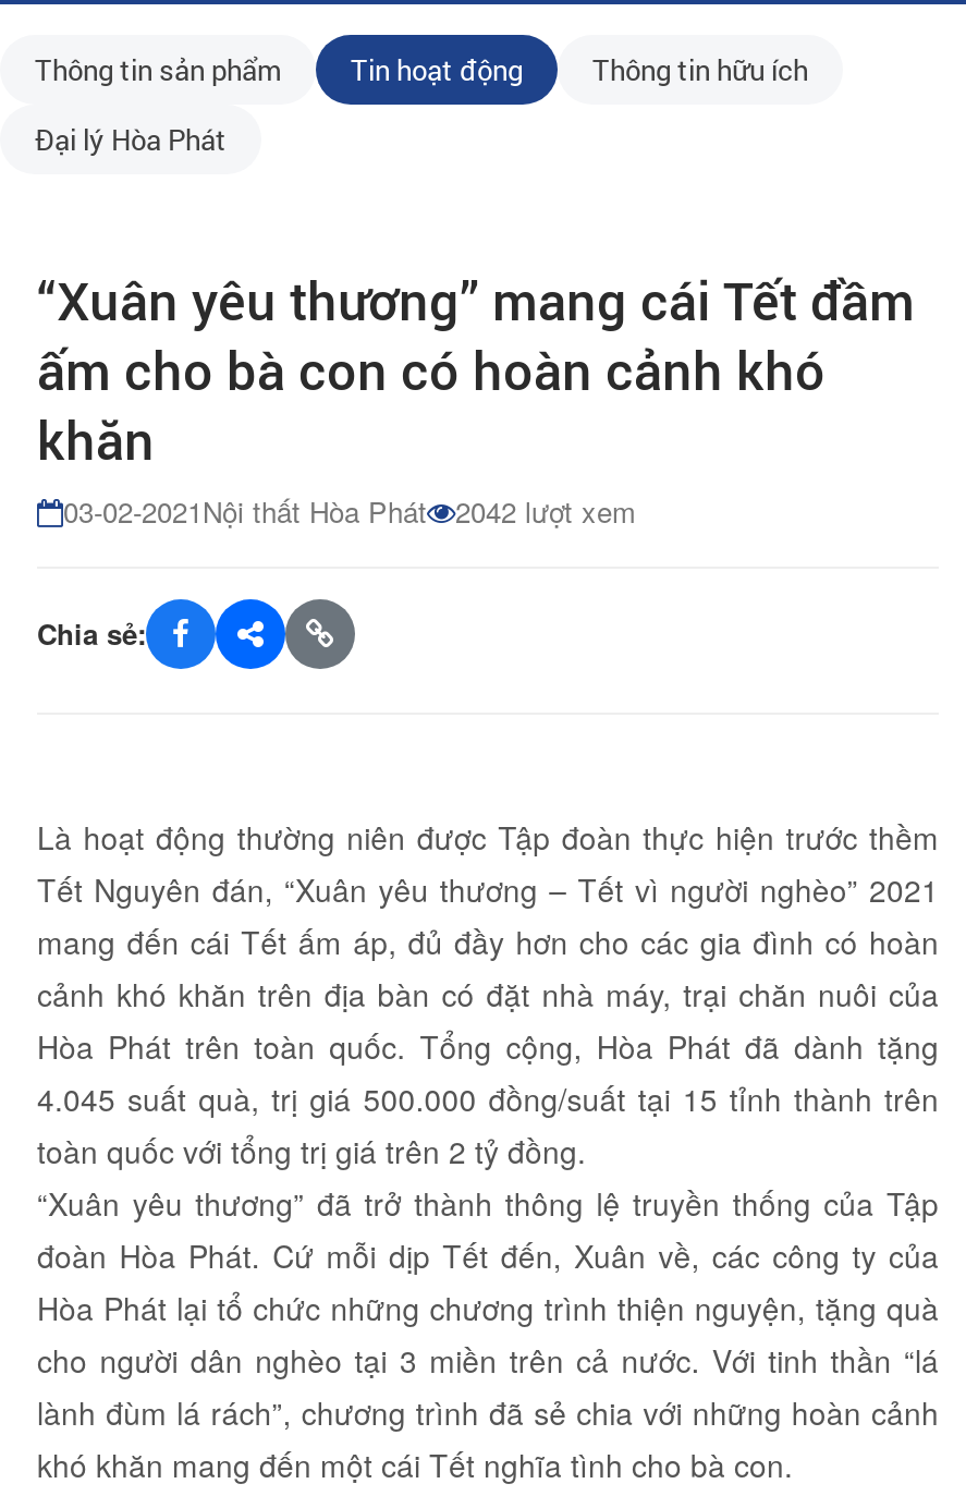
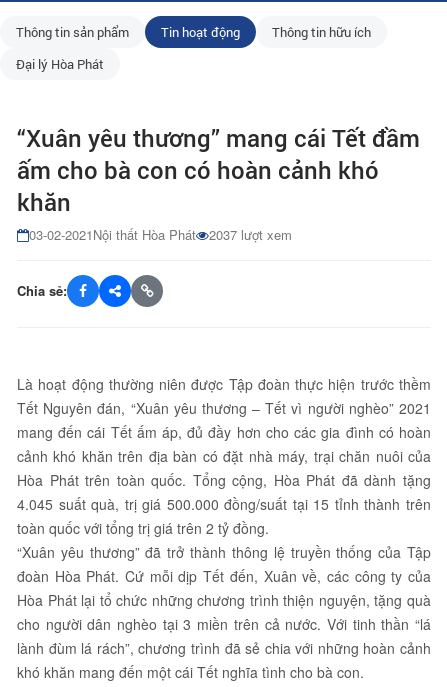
[63,490,636,532] 03-02-2021 Nội thất Hòa Phát 2042 lượt xem -> [29,225,292,244] 03-02-2021 Nội thất Hòa Phát 2037 lượt xem

